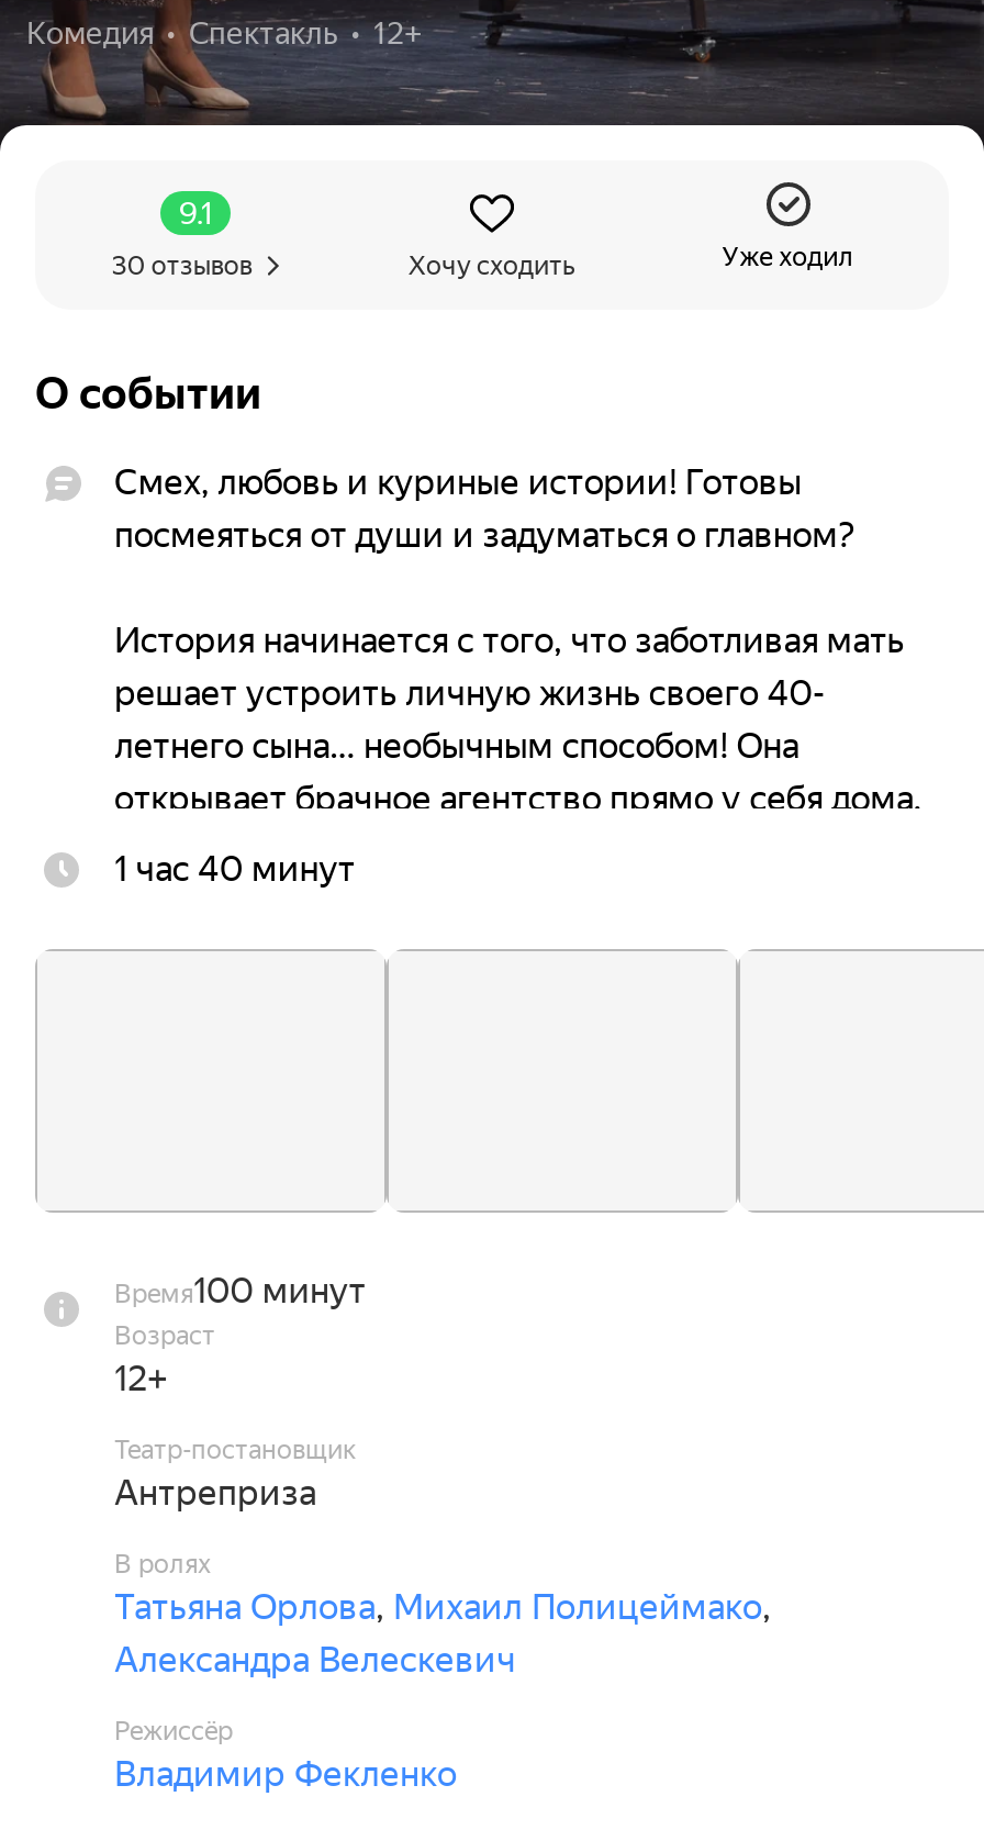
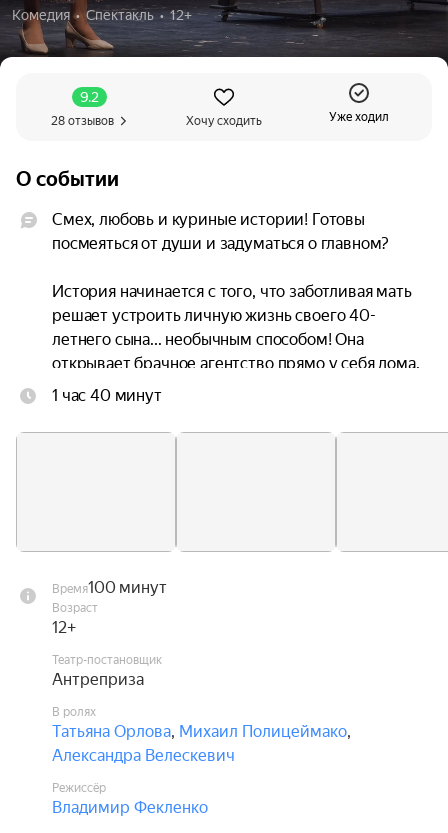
[179,196,214,231] 9.1 -> [80,89,99,105] 9.2
[112,250,252,281] 30 отзывов -> [51,114,114,128] 28 отзывов

